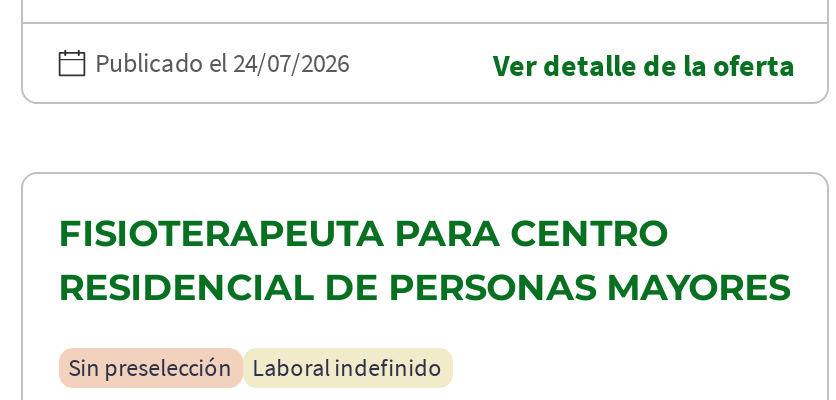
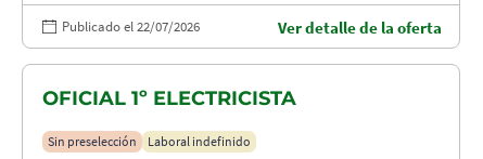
[95,46,349,80] Publicado el 24/07/2026 -> [62,18,200,36] Publicado el 22/07/2026
[58,212,790,310] FISIOTERAPEUTA PARA CENTRO | RESIDENCIAL DE PERSONAS MAYORES -> [42,86,296,110] OFICIAL 1º ELECTRICISTA

